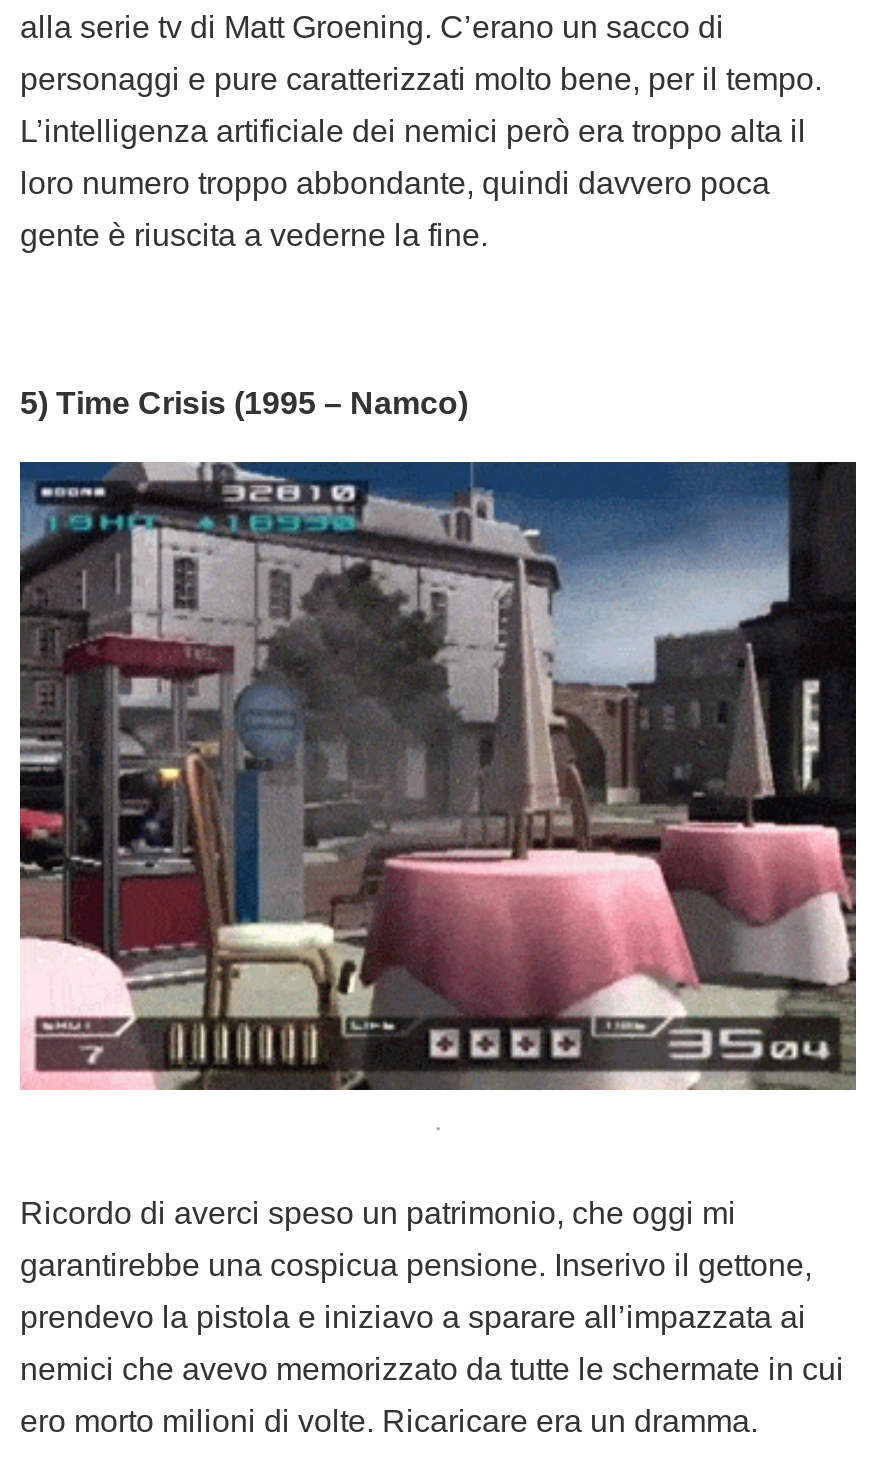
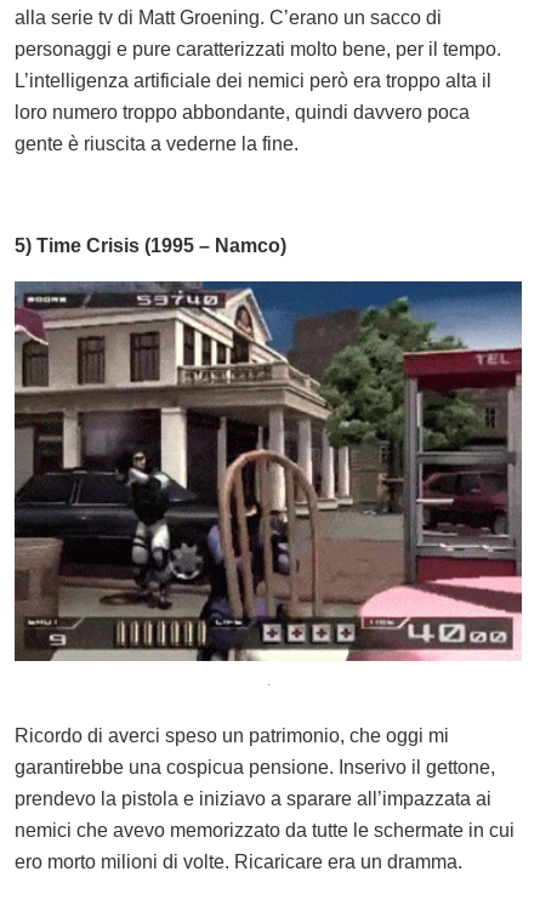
[18,459,858,1093] [image] -> [13,280,523,662] [image]

